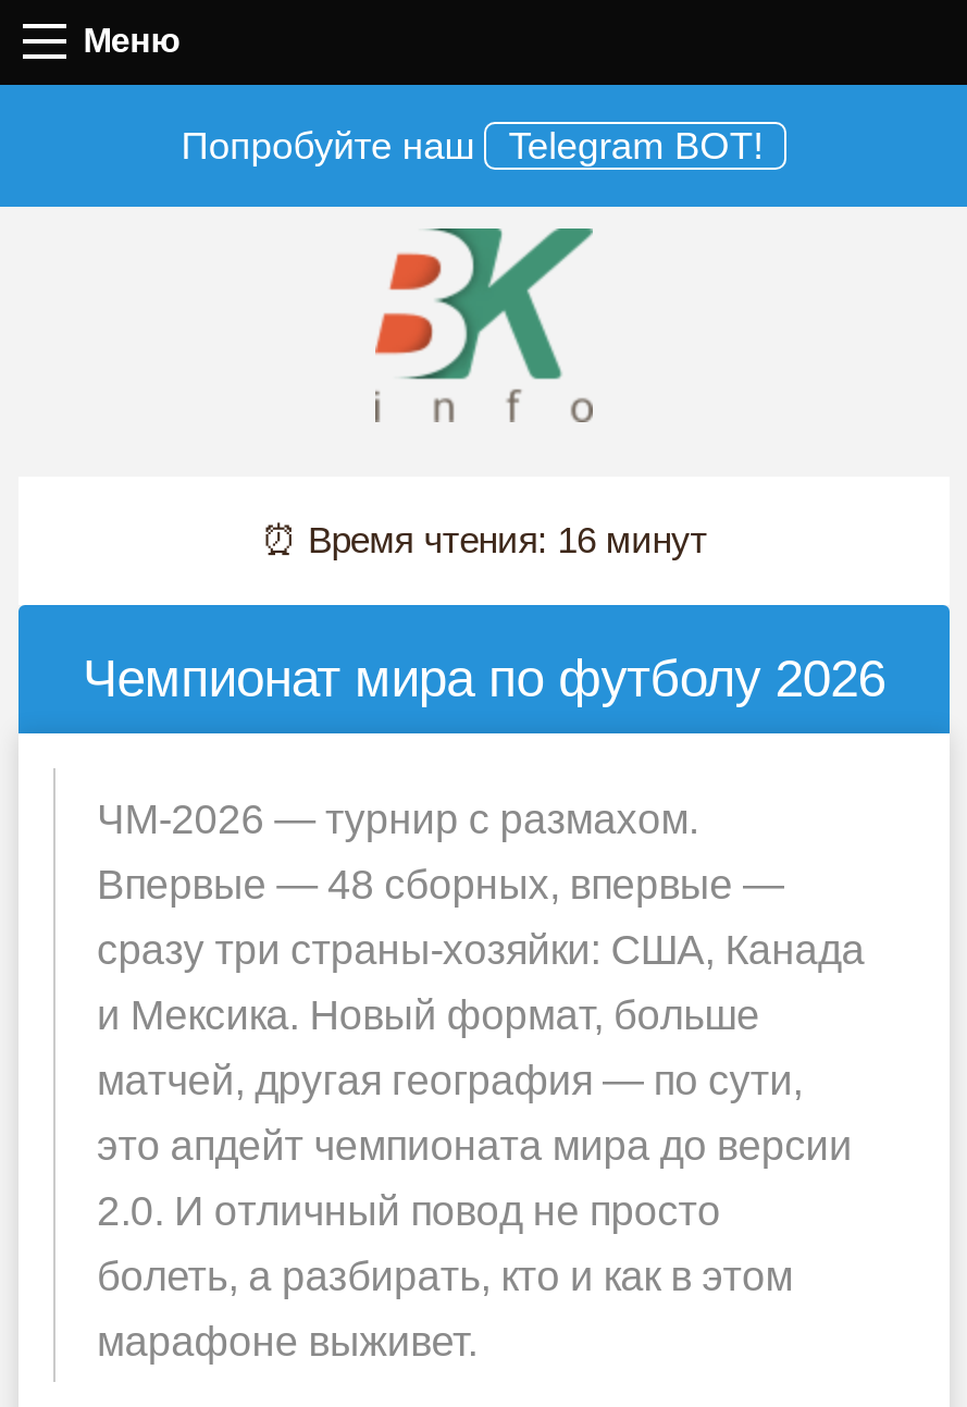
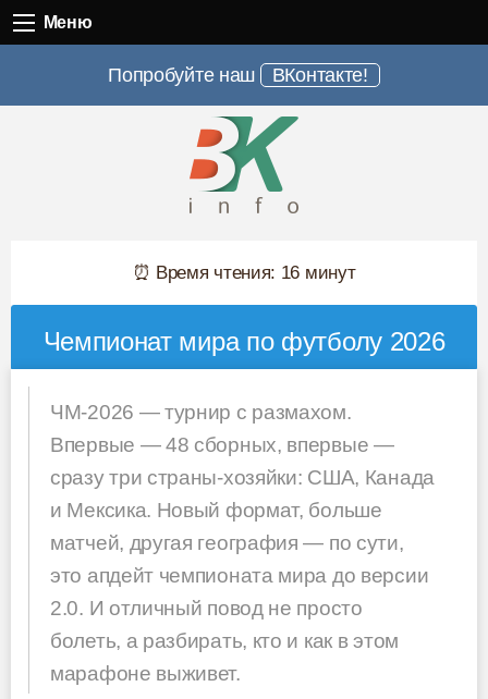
[181,124,763,167] Попробуйте наш Telegram BOT! -> [108,64,368,86] Попробуйте наш ВКонтакте!

